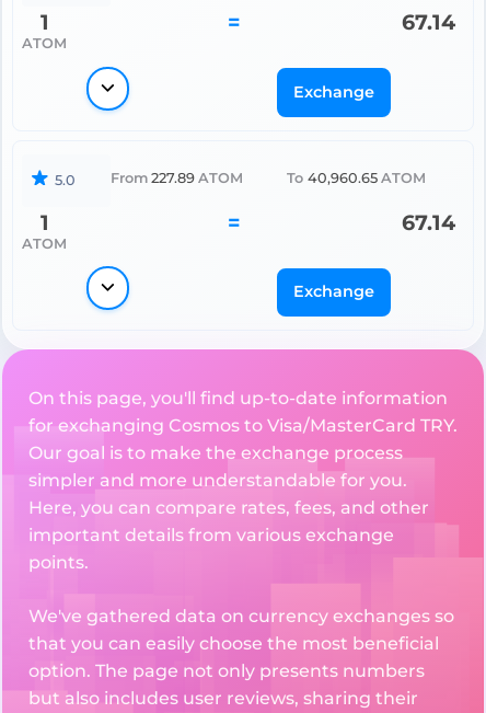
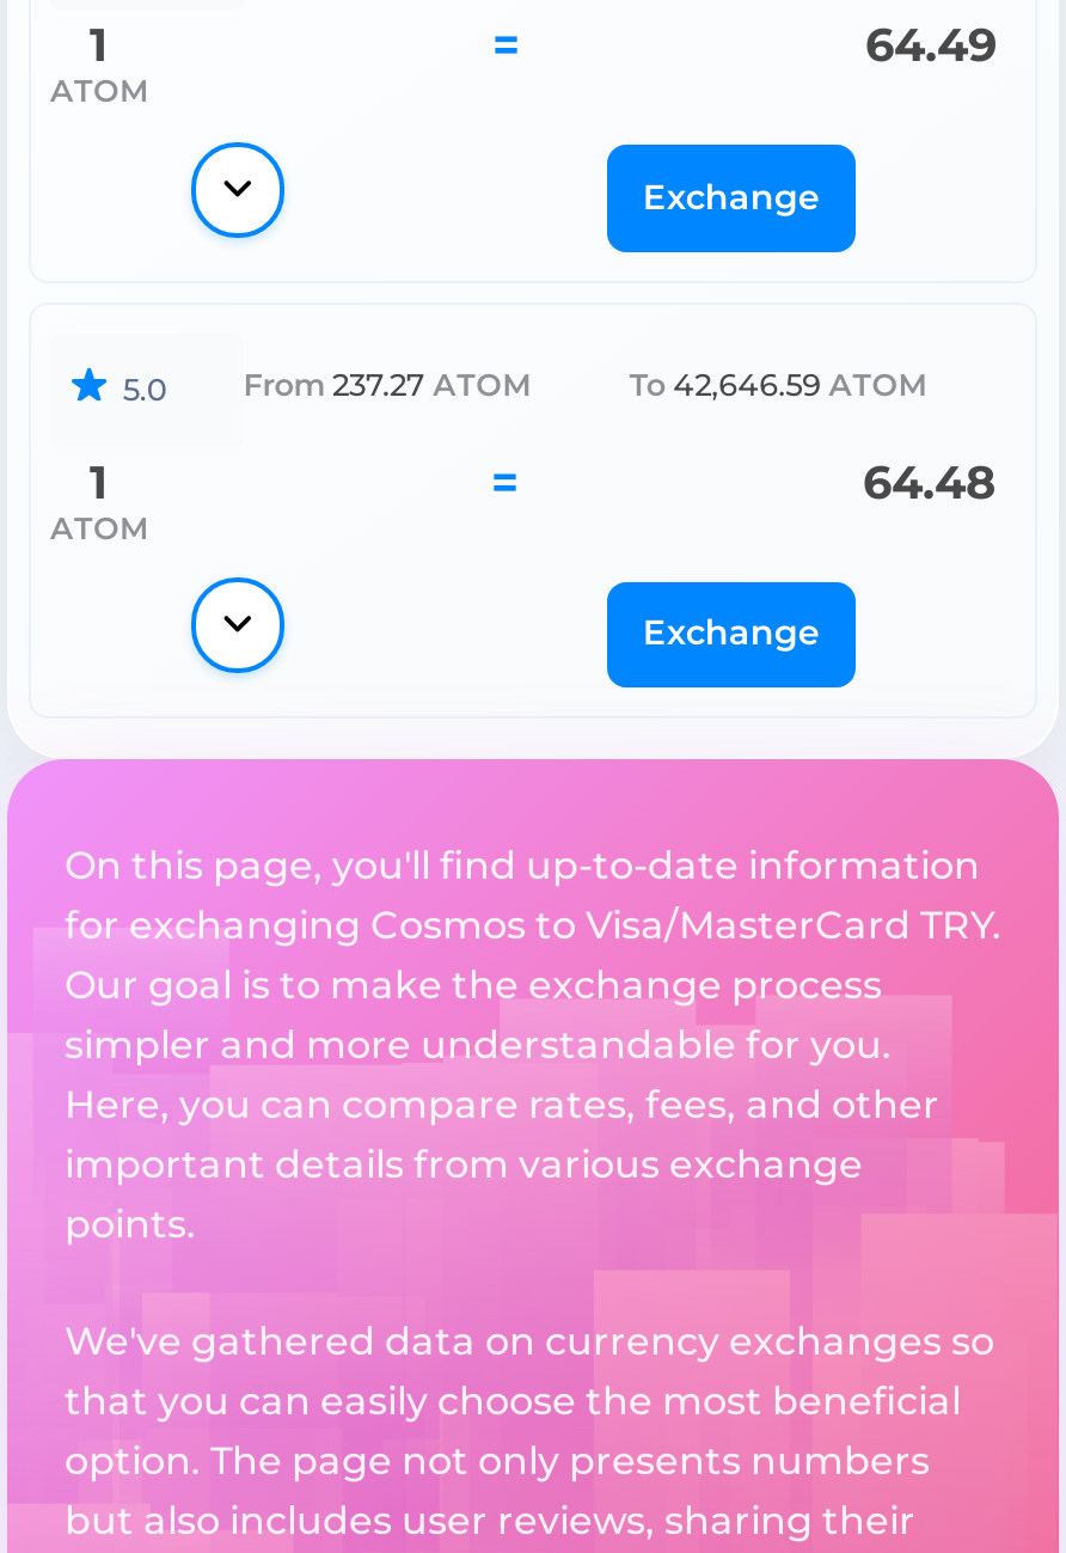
[402,9,455,36] 67.14 -> [865,17,997,74] 64.49
[110,169,243,186] From 227.89 ATOM -> [243,366,531,402] From 237.27 ATOM
[287,169,426,186] To 40,960.65 ATOM -> [630,366,927,402] To 42,646.59 ATOM
[402,209,455,235] 67.14 -> [863,452,997,510] 64.48

